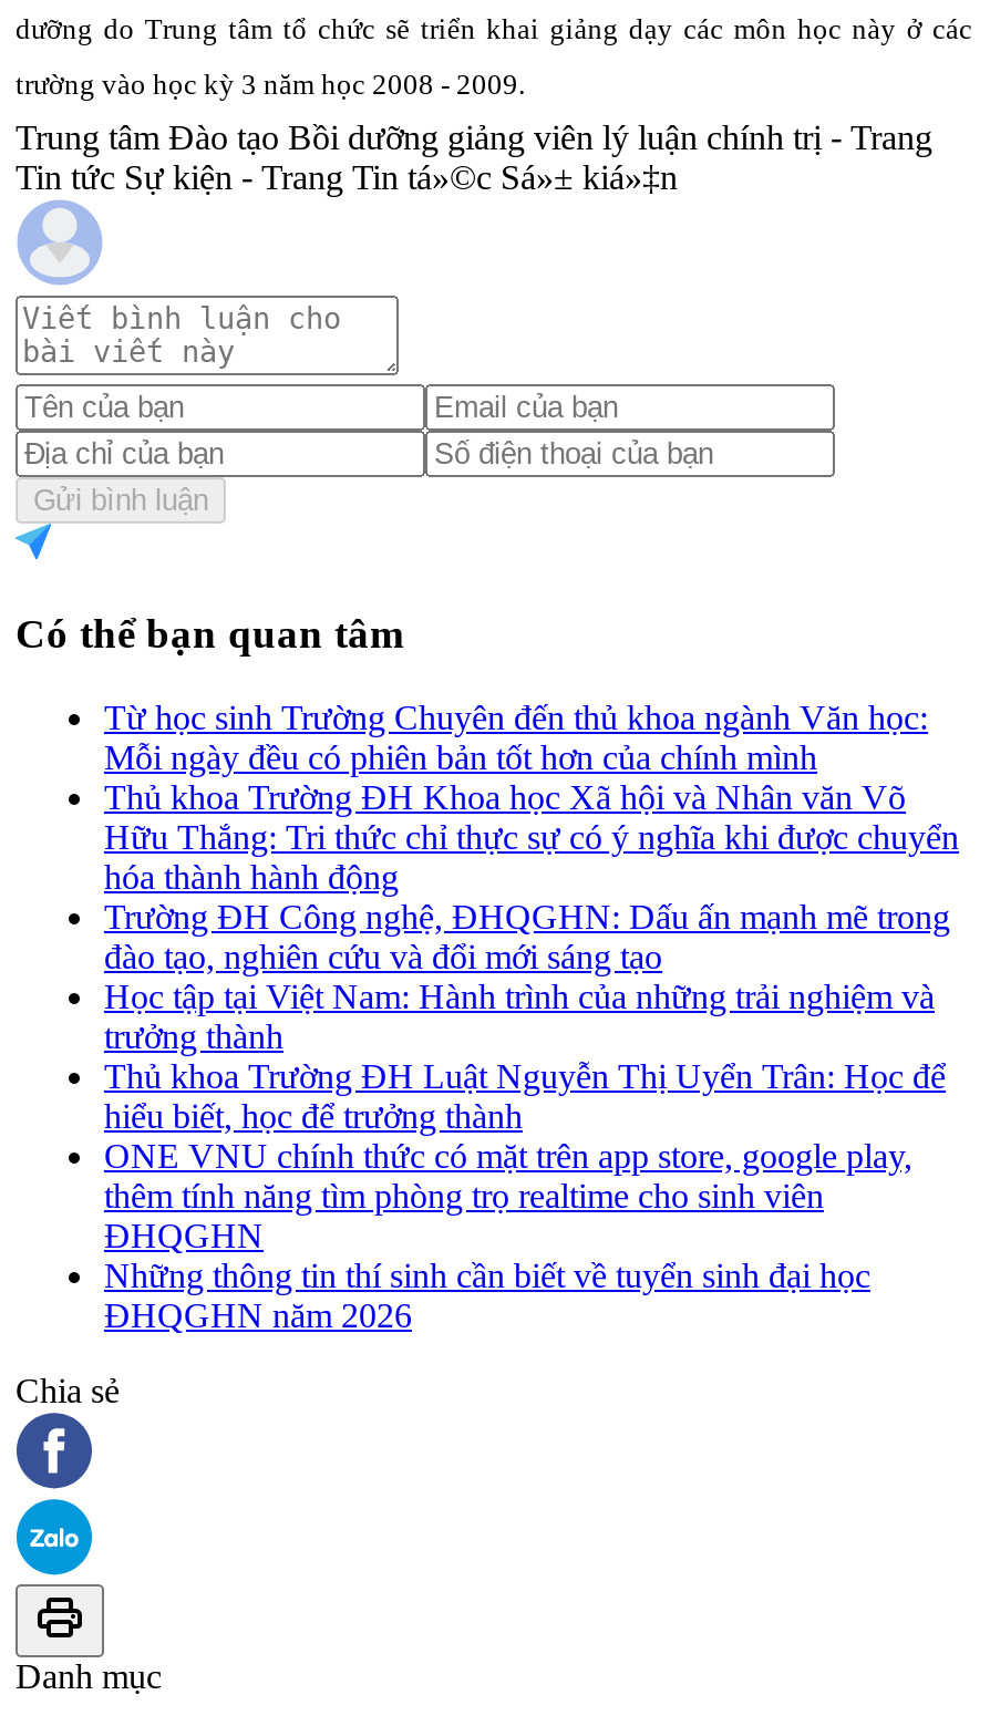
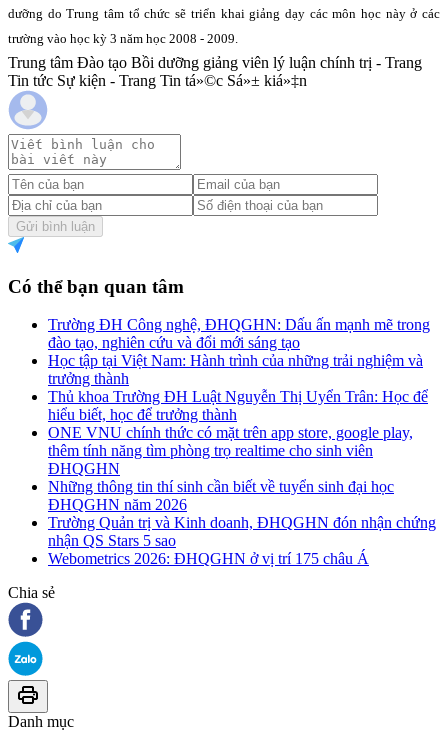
[104,700,959,897] Từ học sinh Trường Chuyên đến thủ khoa ngành Văn học: | Mỗi ngày đều có phiên bản tốt hơn của chính mình | Thủ khoa Trường ĐH Khoa học Xã hội và Nhân văn Võ | Hữu Thắng: Tri thức chỉ thực sự có ý nghĩa khi được chuyển | hóa thành hành động -> none
moved [104,899,950,1335] -> [48,316,430,513]: Trường ĐH Công nghệ, ĐHQGHN: Dấu ấn mạnh mẽ trong | đào tạo, nghiên cứu và đổi mới sáng tạo | Học tập tại Việt Nam: Hành trình của những trải nghiệm và | ... | Những thông tin thí sinh cần biết về tuyển sinh đại học | ĐHQGHN năm 2026
none -> [48,514,436,567] Trường Quản trị và Kinh doanh, ĐHQGHN đón nhận chứng | nhận QS Stars 5 sao | Webometrics 2026: ĐHQGHN ở vị trí 175 châu Á

